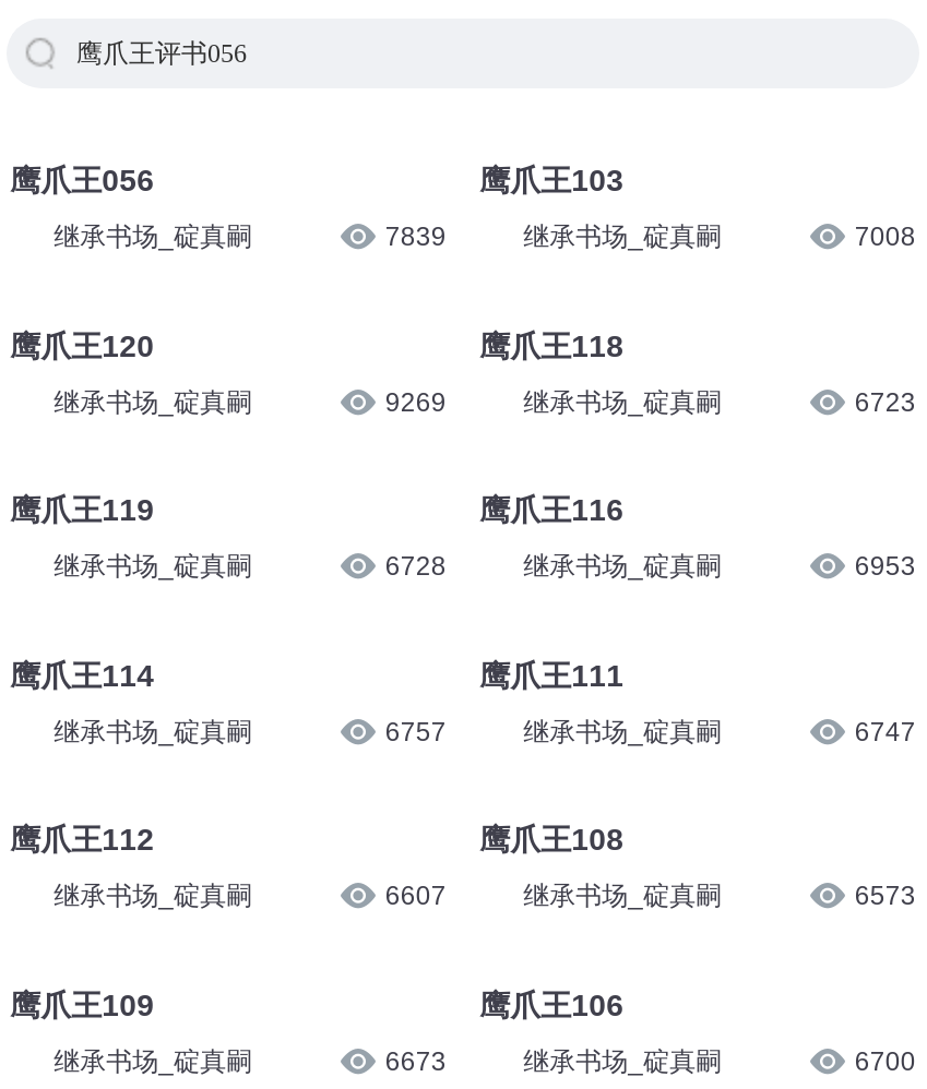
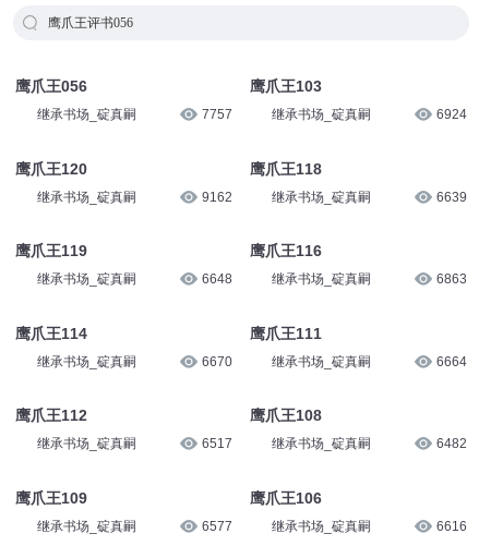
[385,222,446,252] 7839 -> [202,107,233,122] 7757
[855,222,916,252] 7008 -> [437,107,467,122] 6924
[385,386,446,417] 9269 -> [202,189,233,204] 9162
[855,386,916,417] 6723 -> [437,189,467,204] 6639
[385,551,446,582] 6728 -> [202,272,233,287] 6648
[855,551,916,582] 6953 -> [437,272,467,287] 6863
[385,716,446,747] 6757 -> [202,354,233,369] 6670
[855,716,916,747] 6747 -> [437,354,467,369] 6664
[385,881,446,912] 6607 -> [202,436,233,452] 6517
[855,881,916,912] 6573 -> [437,436,467,452] 6482
[385,1046,446,1077] 6673 -> [202,519,233,534] 6577
[855,1046,916,1077] 6700 -> [437,519,467,534] 6616

